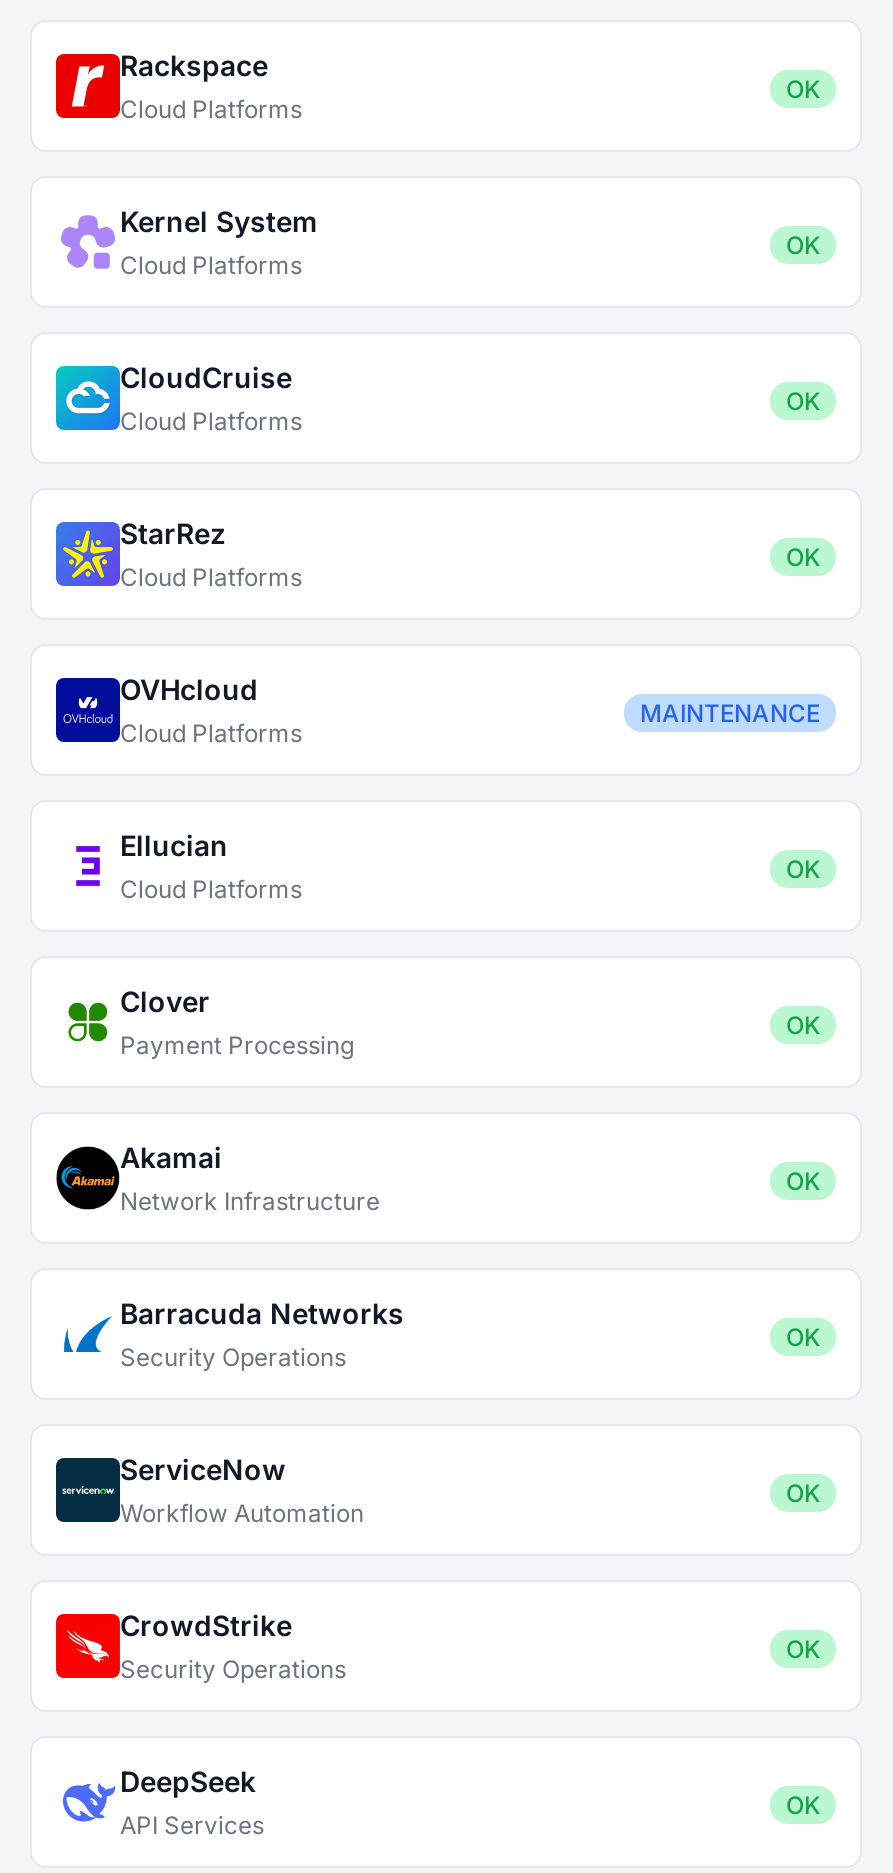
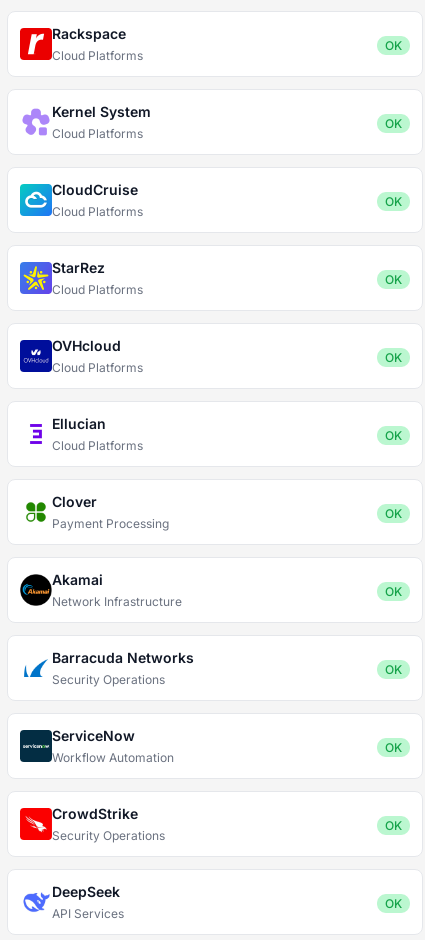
[640,698,820,728] MAINTENANCE -> [385,350,402,365] OK

